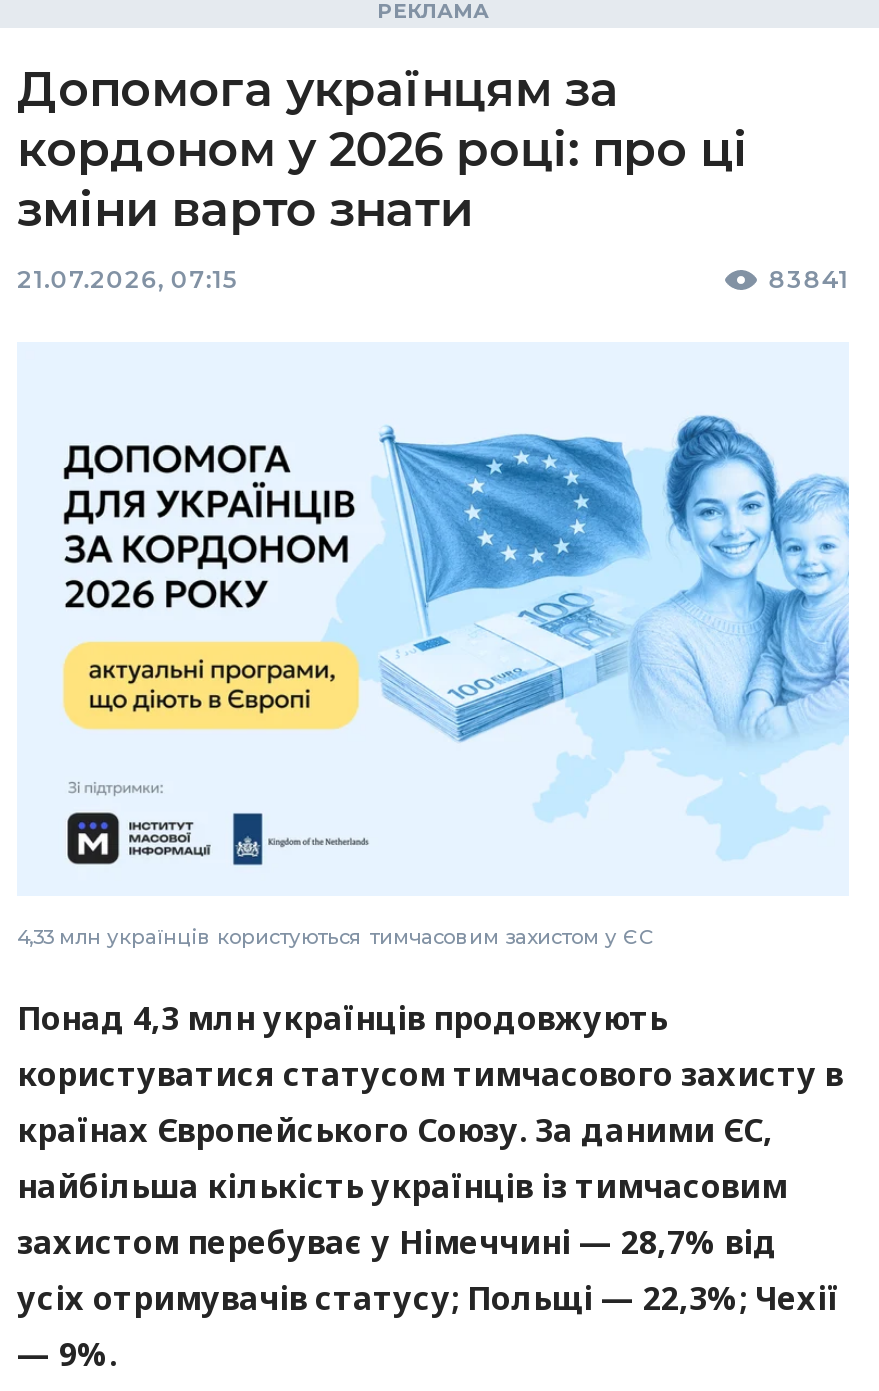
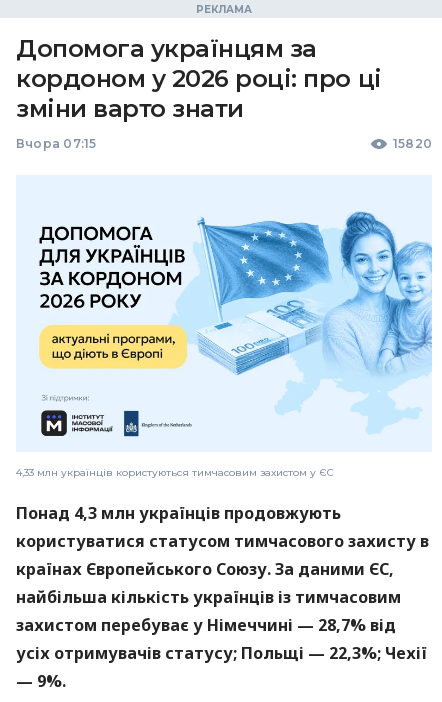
[17,264,849,294] 21.07.2026, 07:15 | 83841 -> [16,136,432,151] Вчора 07:15 | 15820

